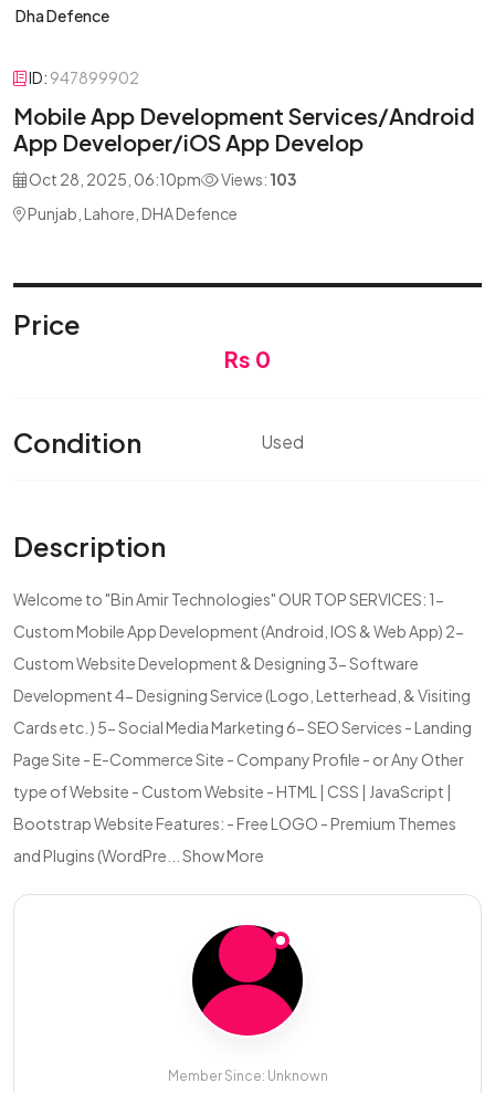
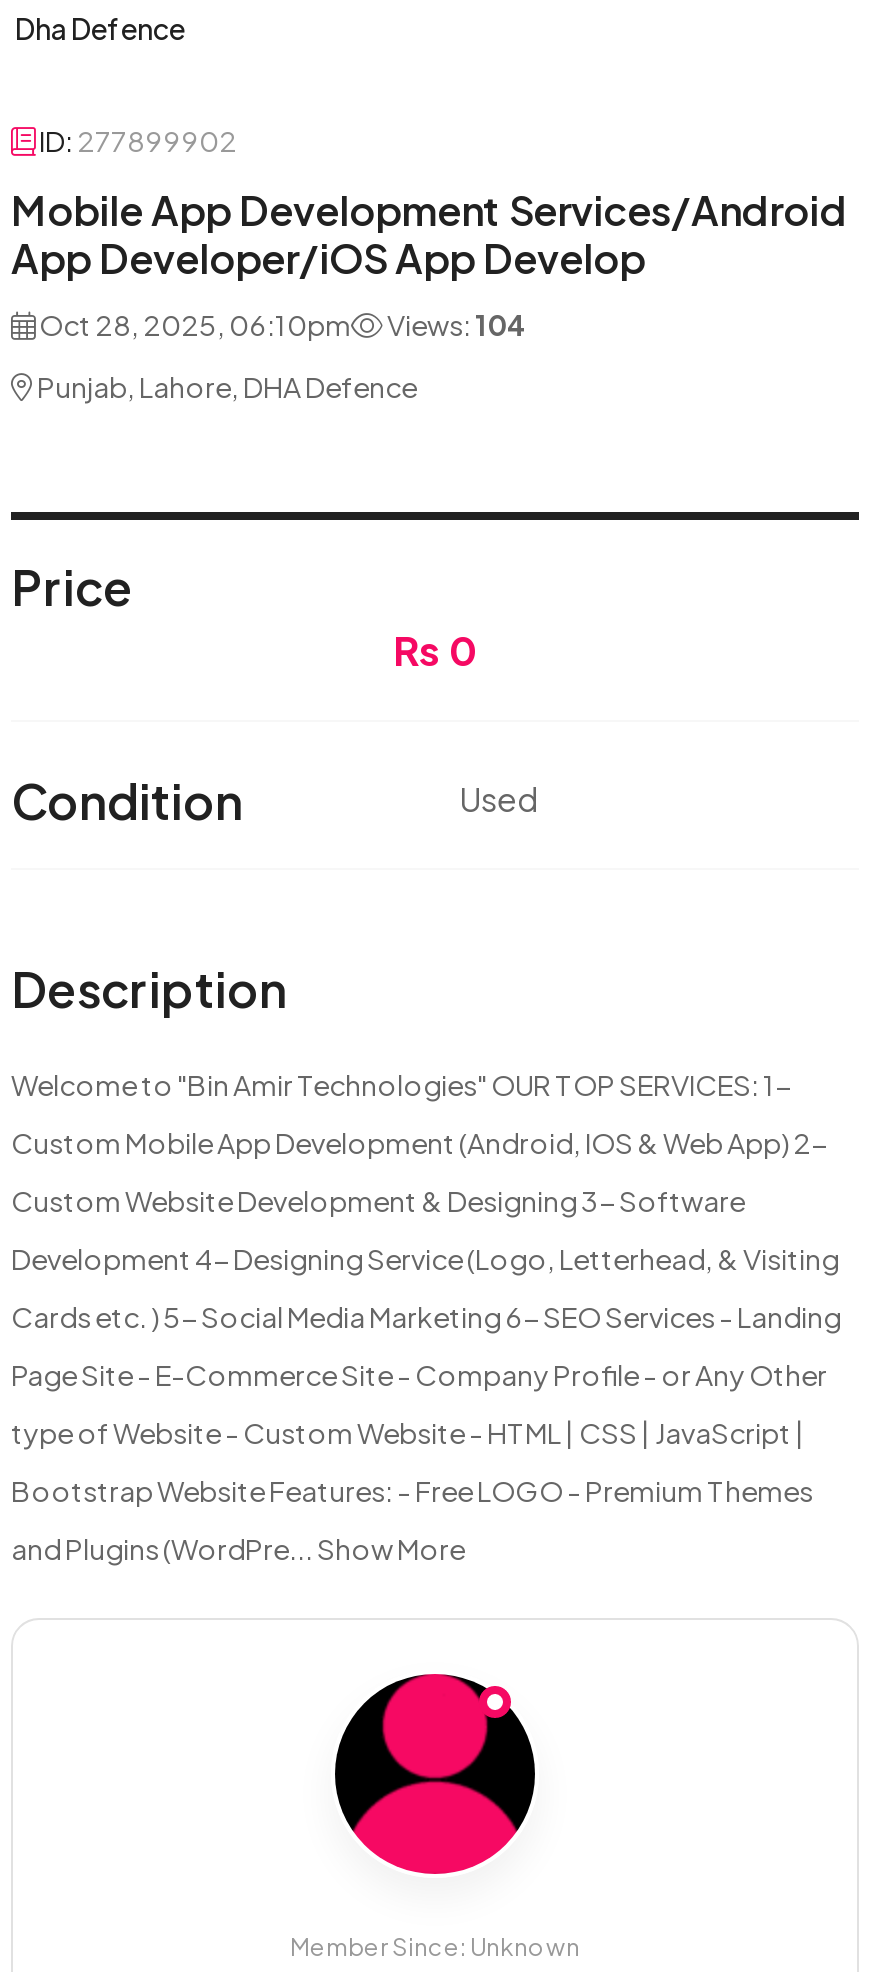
[29,67,139,87] ID: 947899902 -> [39,122,237,158] ID: 277899902
[27,169,297,189] Oct 28, 2025, 06:10pm Views: 103 -> [35,306,527,342] Oct 28, 2025, 06:10pm Views: 104

